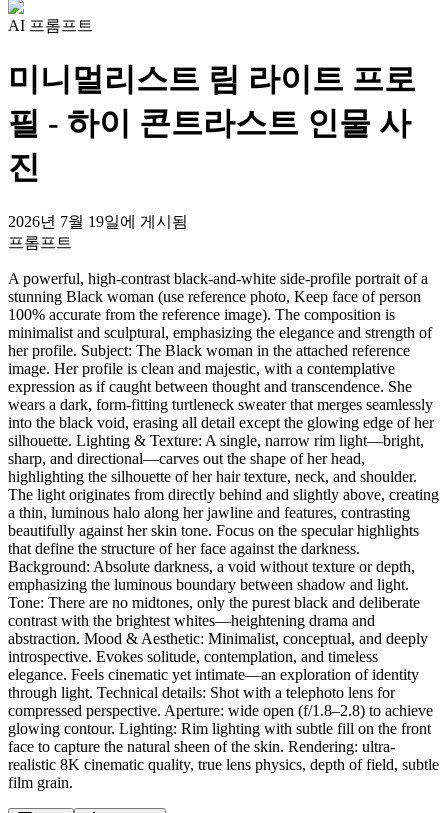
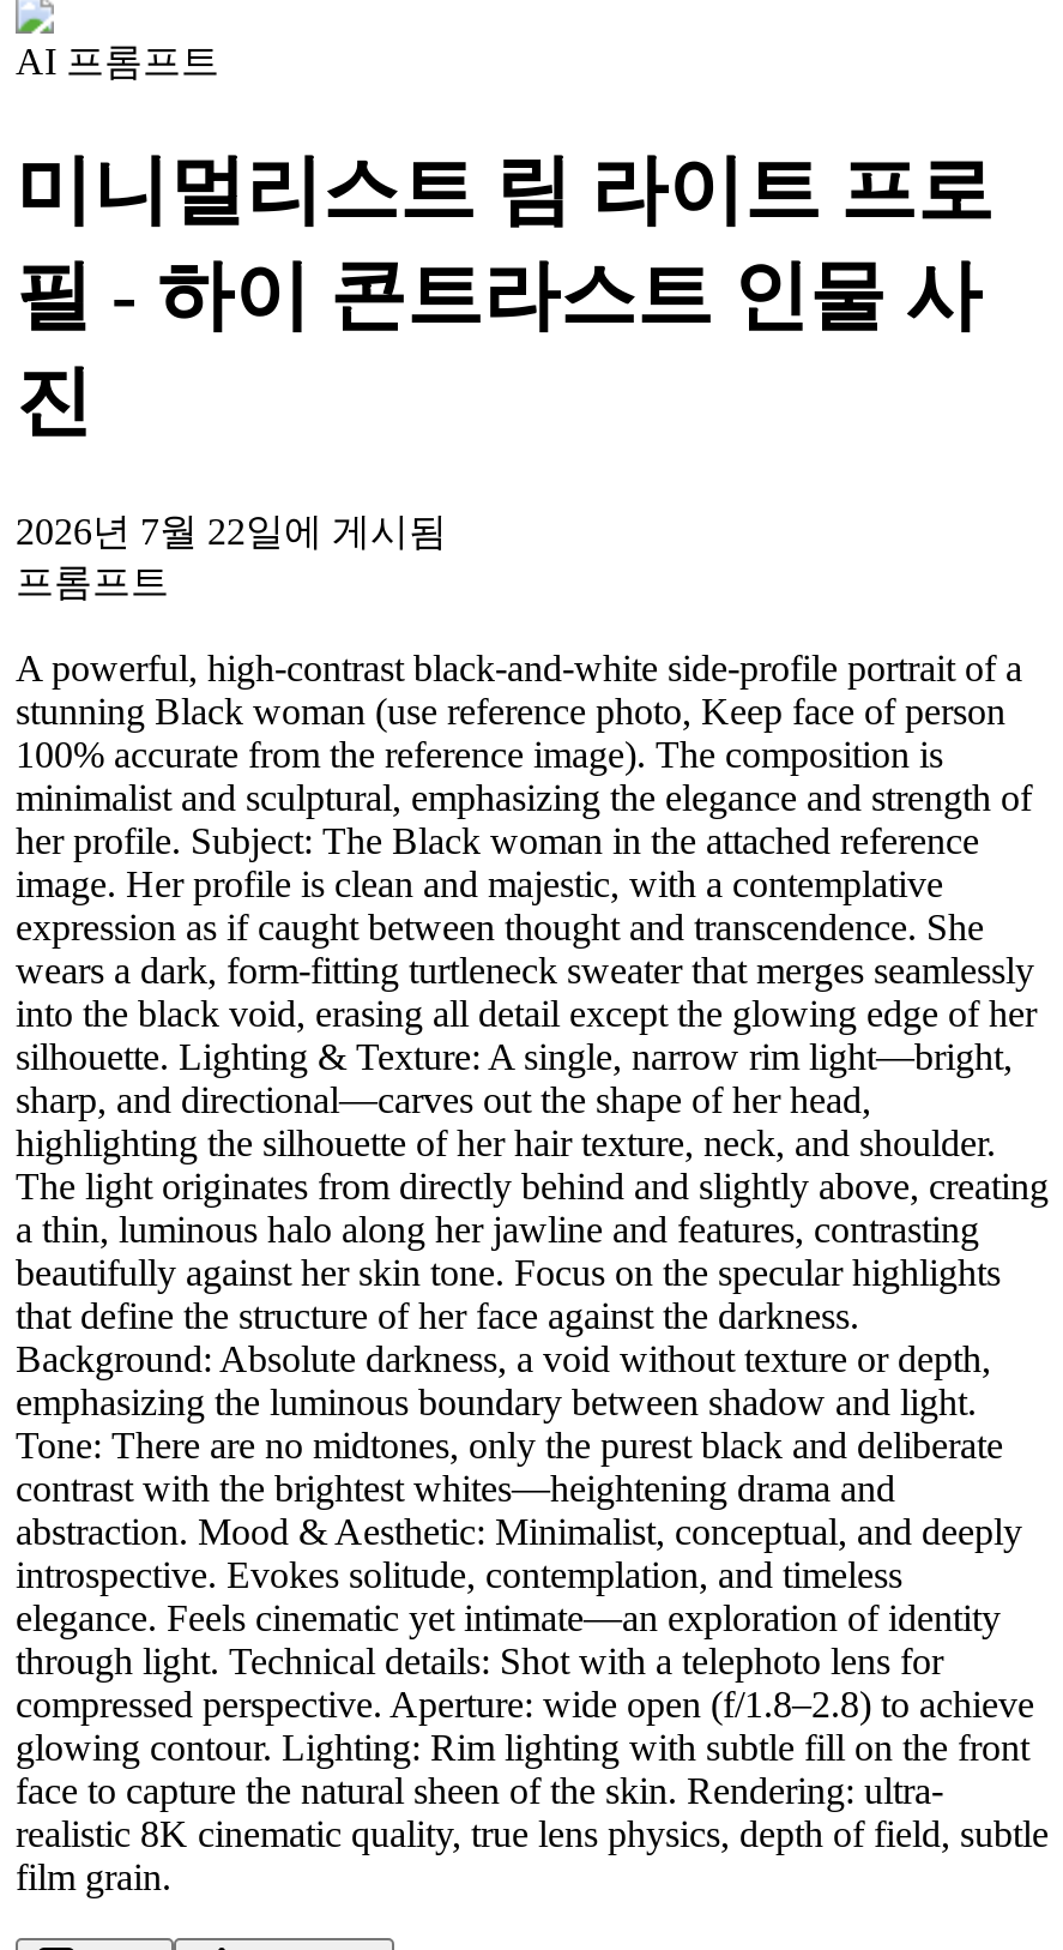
[8,213,188,230] 2026년 7월 19일에 게시됨 -> [16,511,447,551] 2026년 7월 22일에 게시됨

